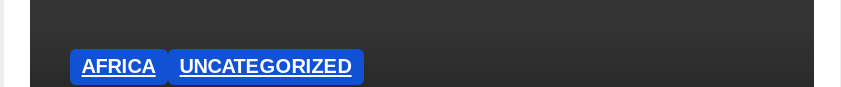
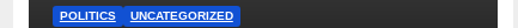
[82,56,156,78] AFRICA -> [60,10,116,23] POLITICS

